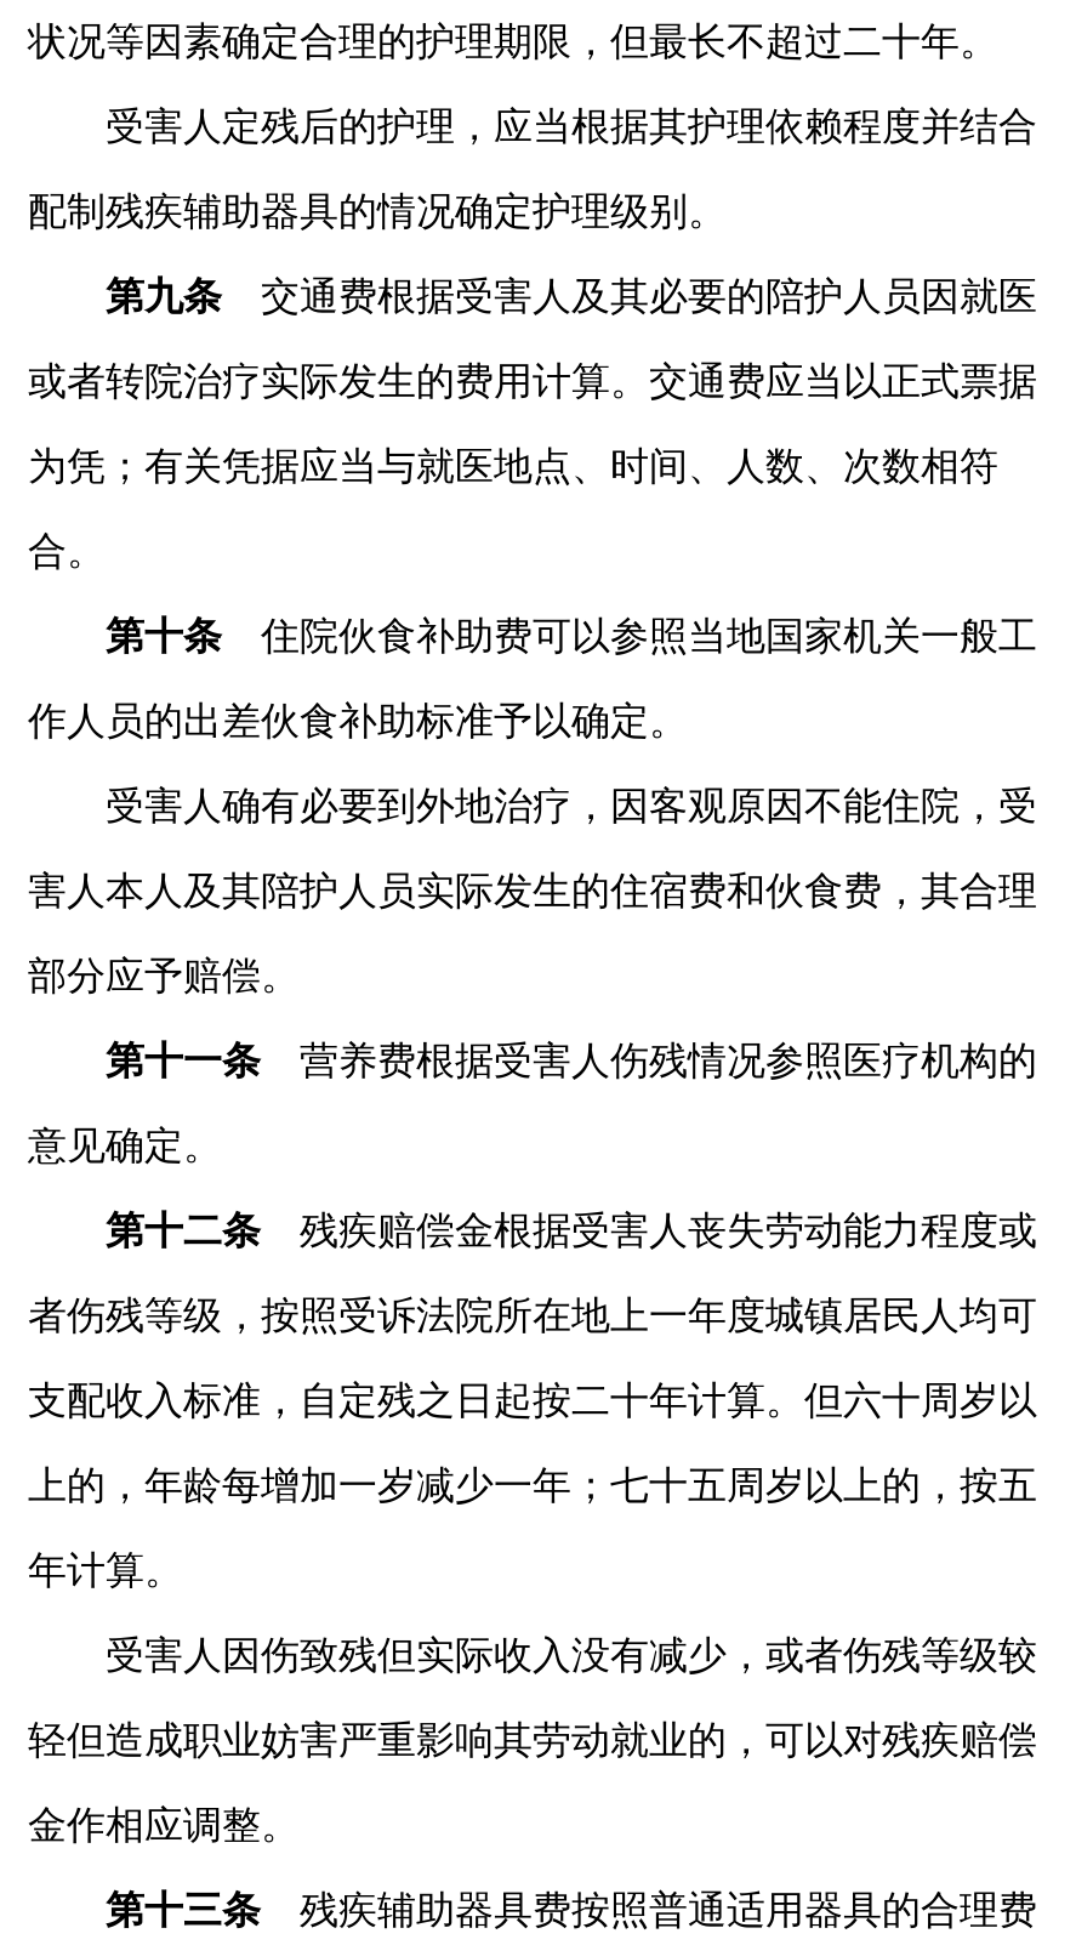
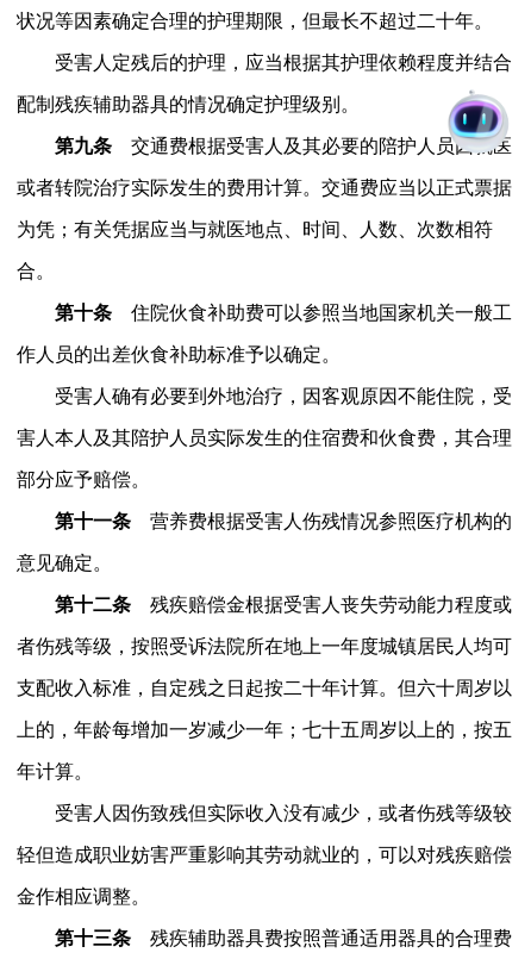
none -> [448,89,508,132] [image]

